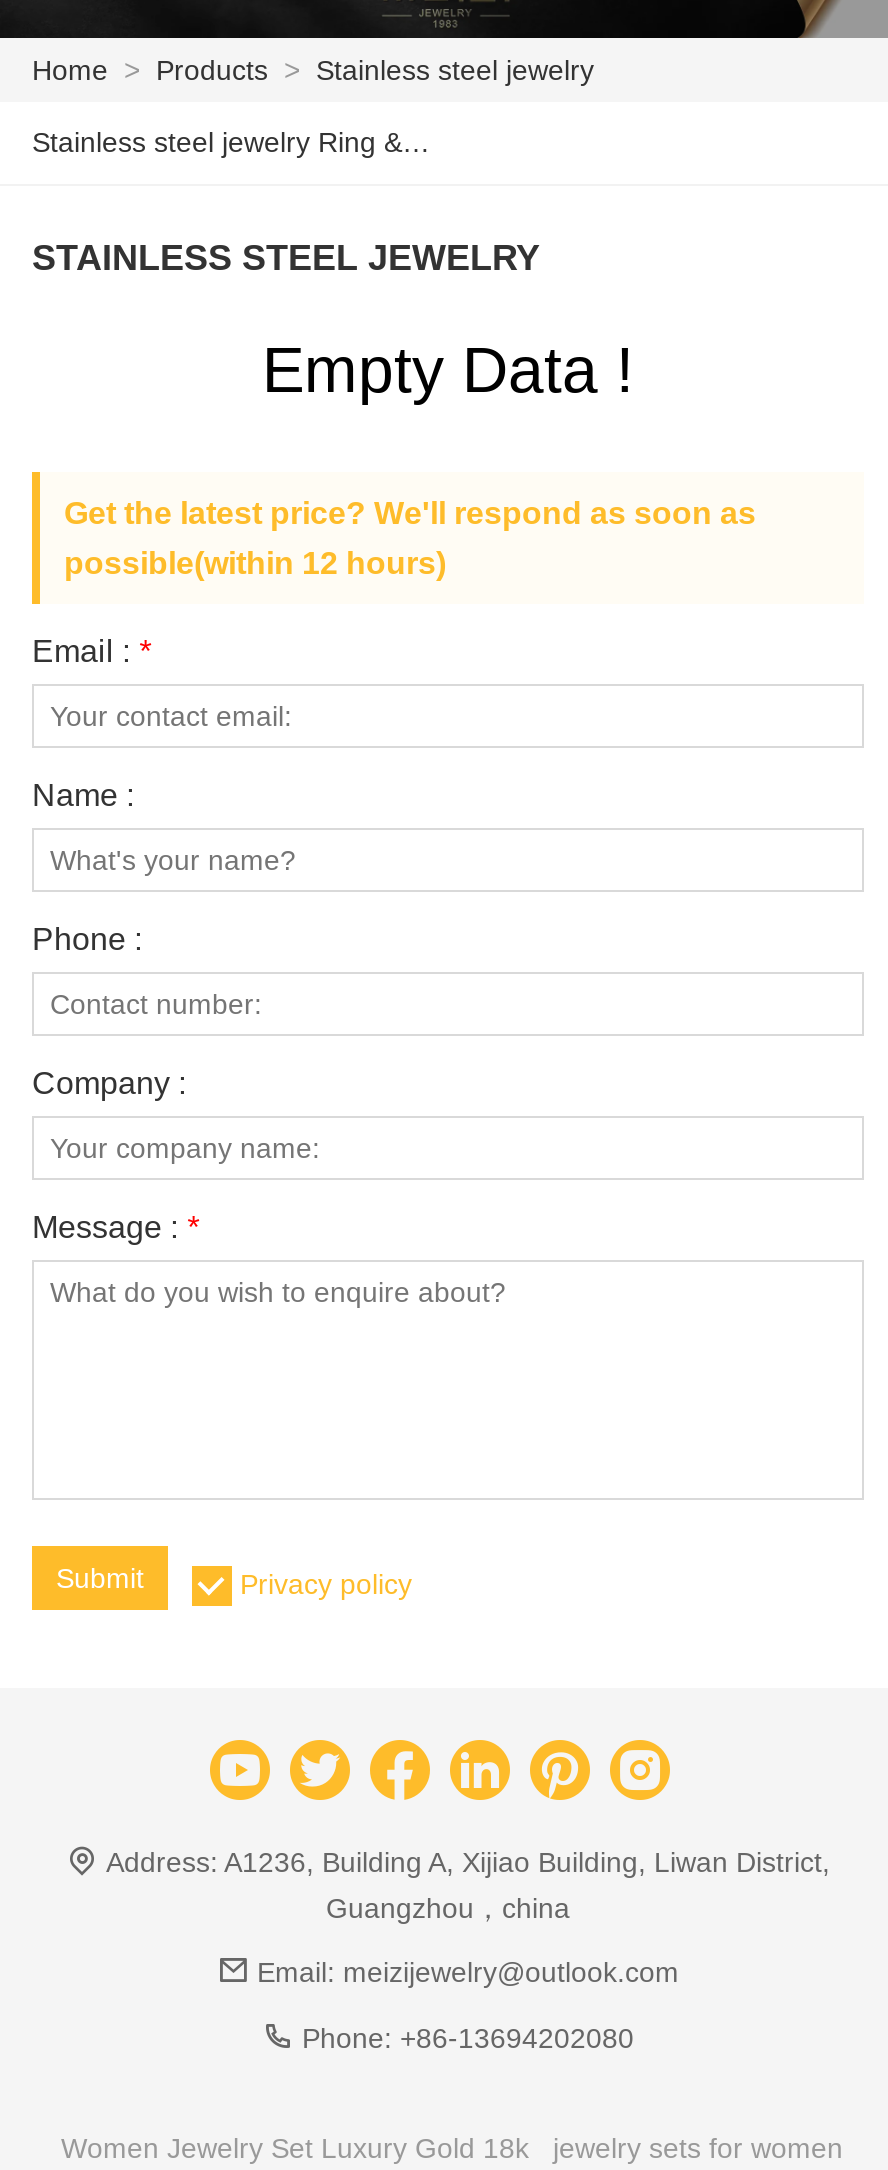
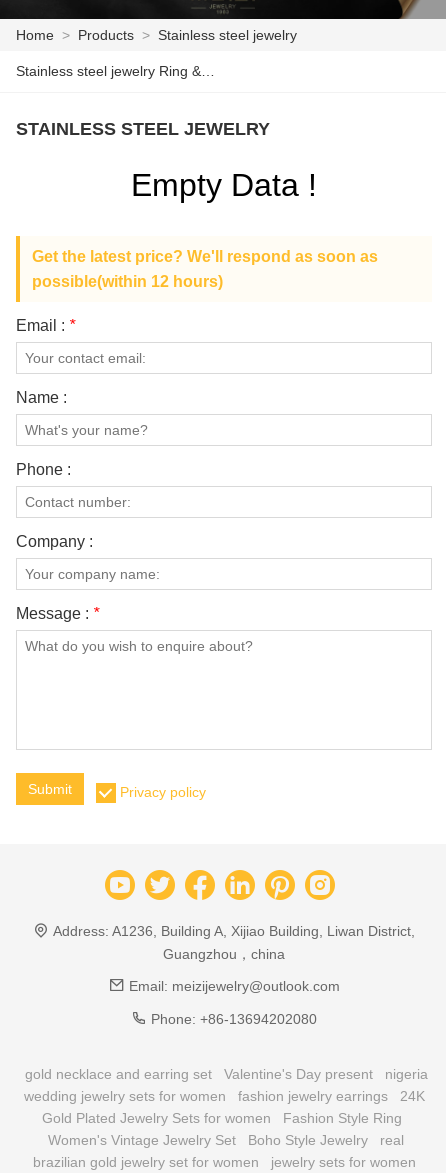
[61,2131,529,2163] Women Jewelry Set Luxury Gold 18k -> [23,1066,427,1170] gold necklace and earring set | Valentine's Day present | nigeria | wedding jewelry sets for women | fashion jewelry earrings | 24K | Gold Plated Jewelry Sets for women | Fashion Style Ring | Women's Vintage Jewelry Set | Boho Style Jewelry | real | brazilian gold jewelry set for women

